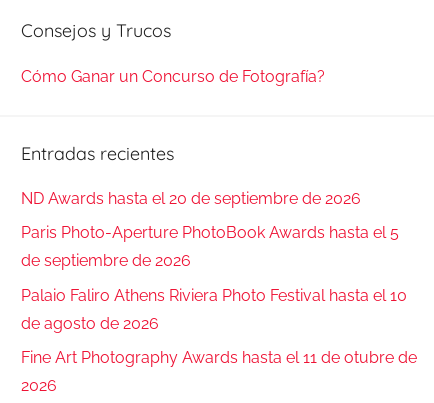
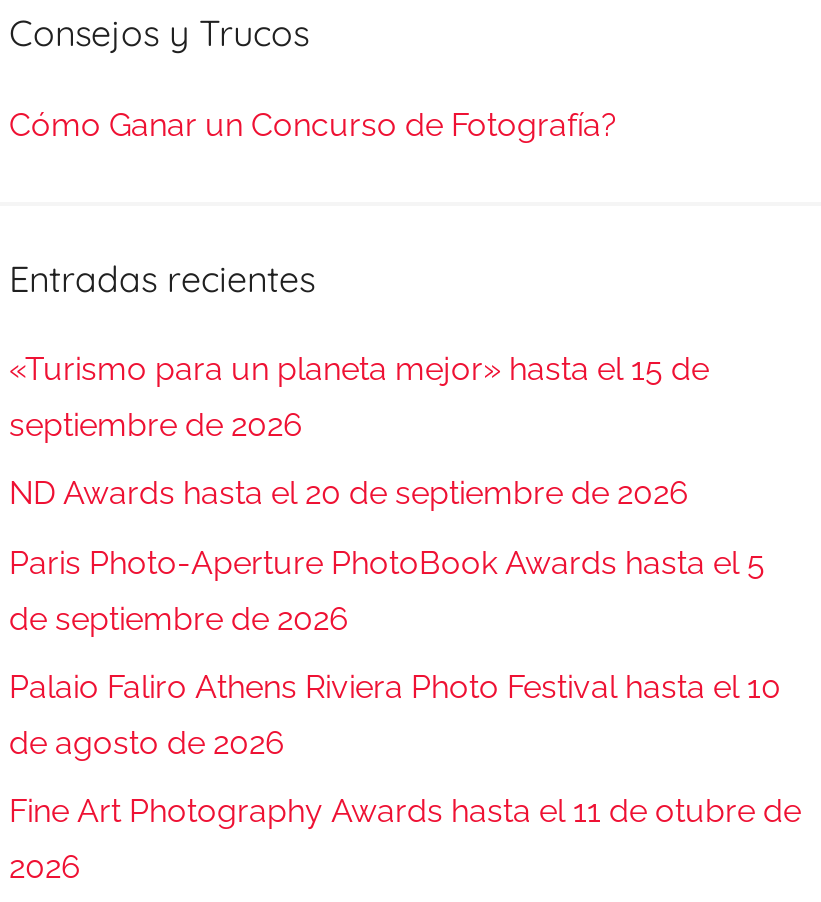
none -> [9,350,709,444] «Turismo para un planeta mejor» hasta el 15 de | septiembre de 2026

